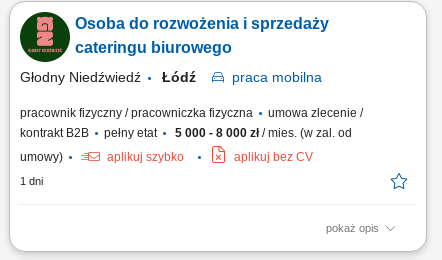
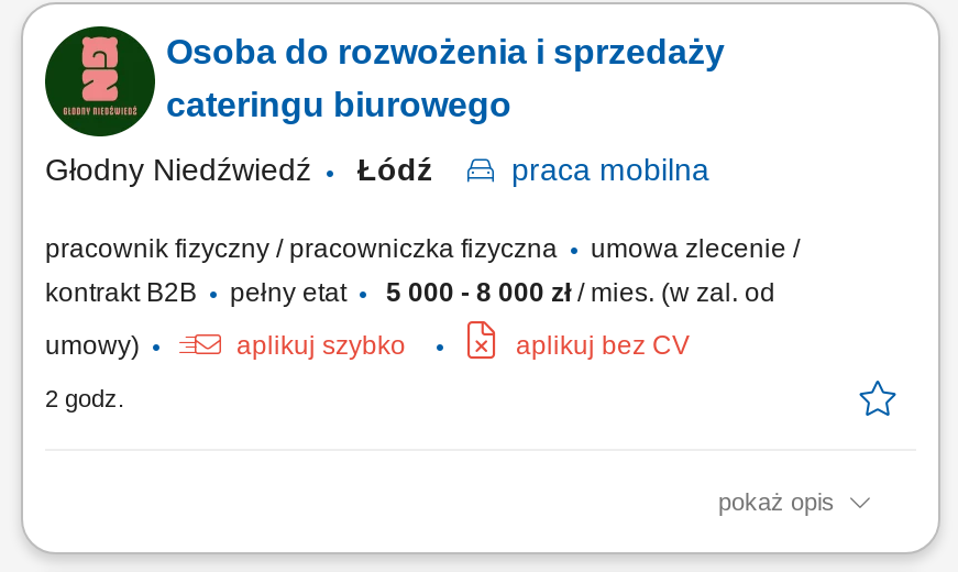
[20,175,43,187] 1 dni -> [45,385,124,411] 2 godz.

